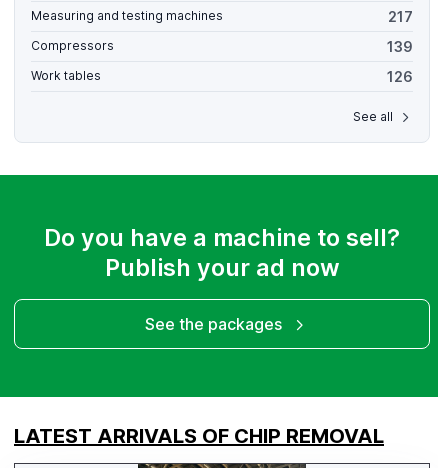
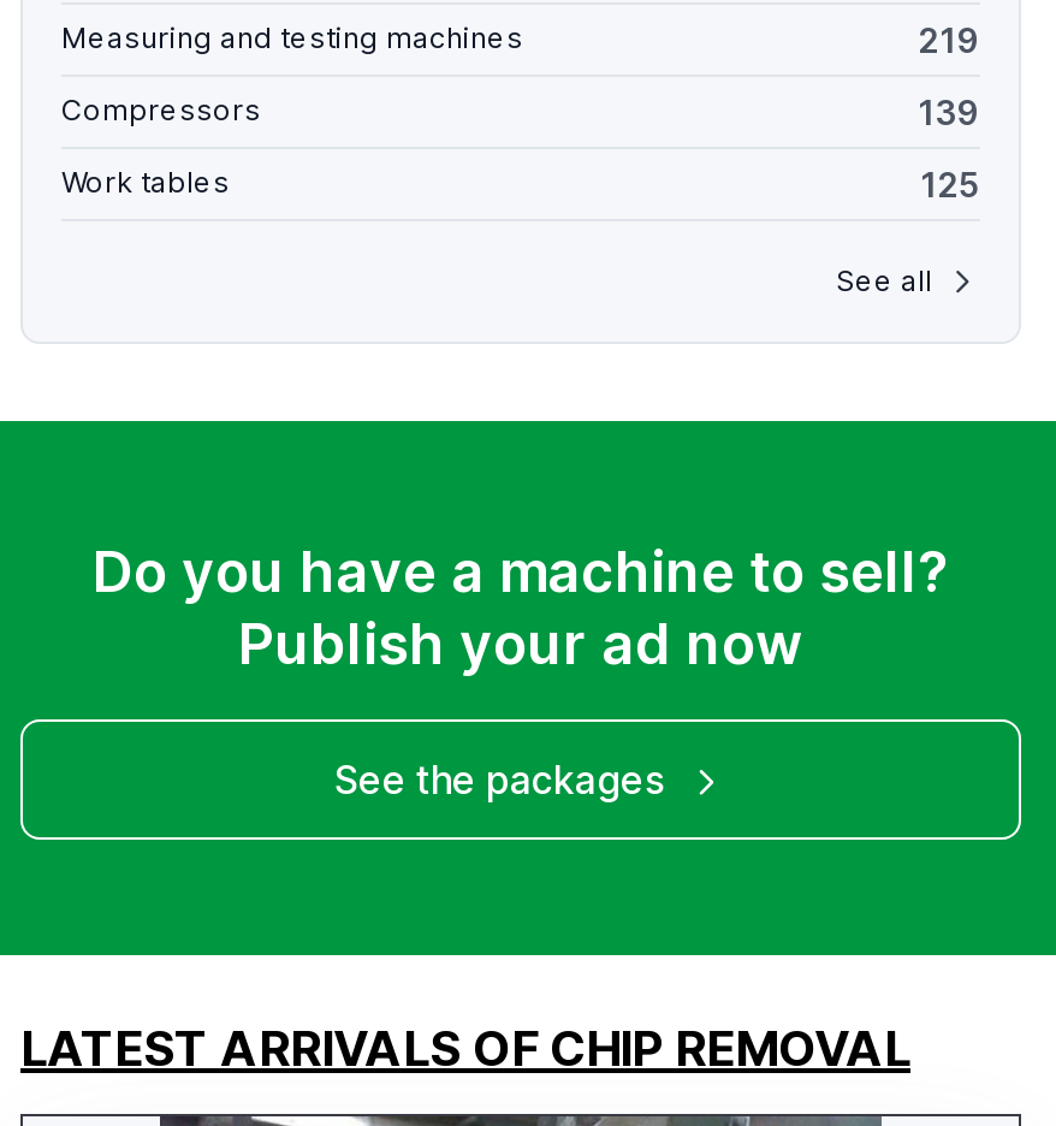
[388,8,413,25] 217 -> [918,19,980,59] 219
[387,68,413,85] 126 -> [920,163,980,204] 125

